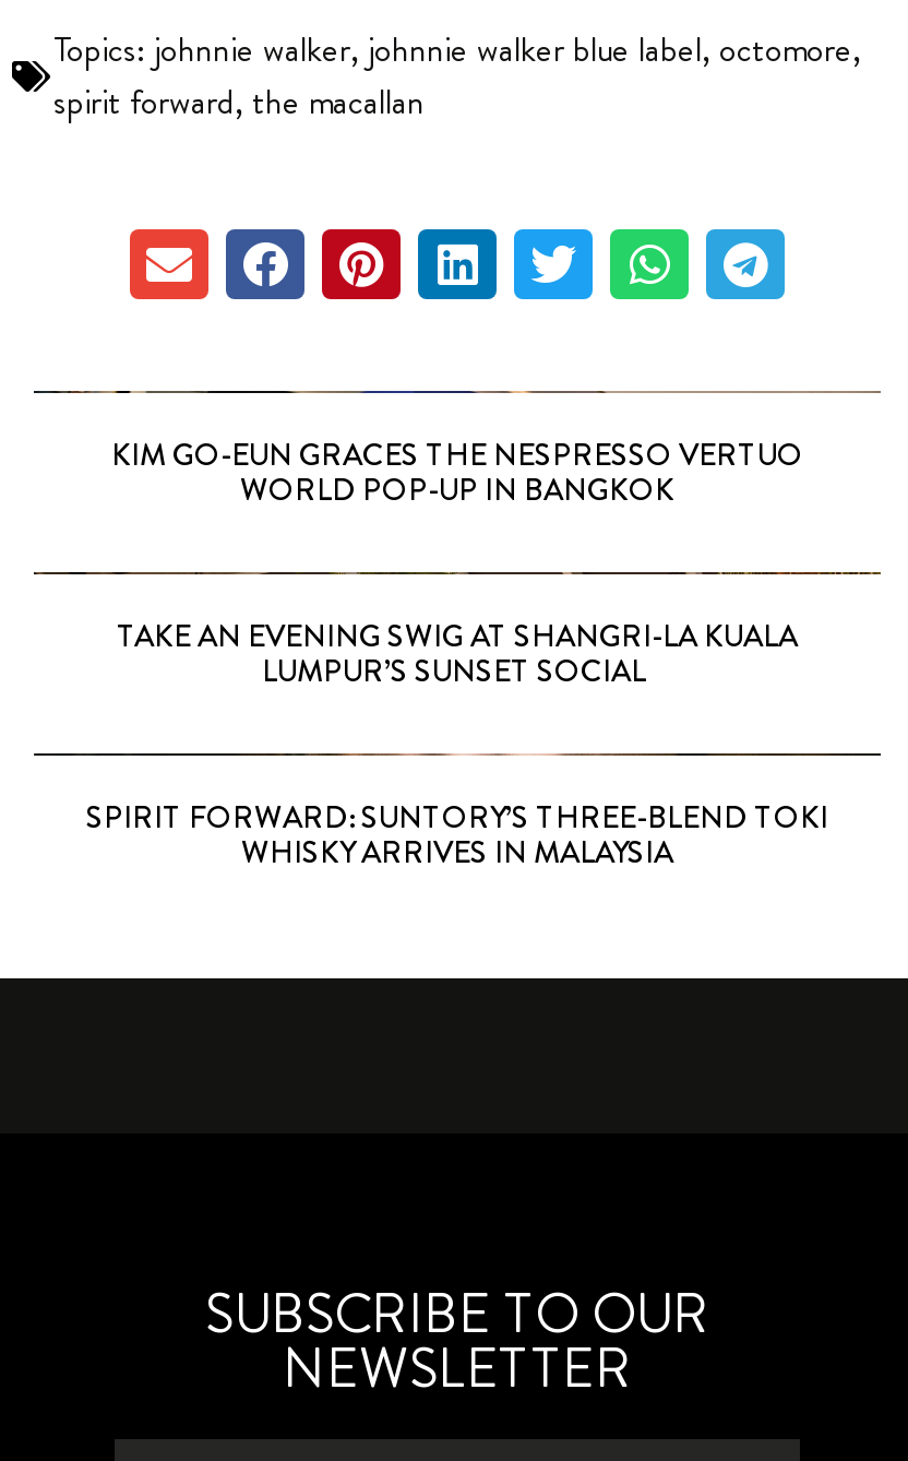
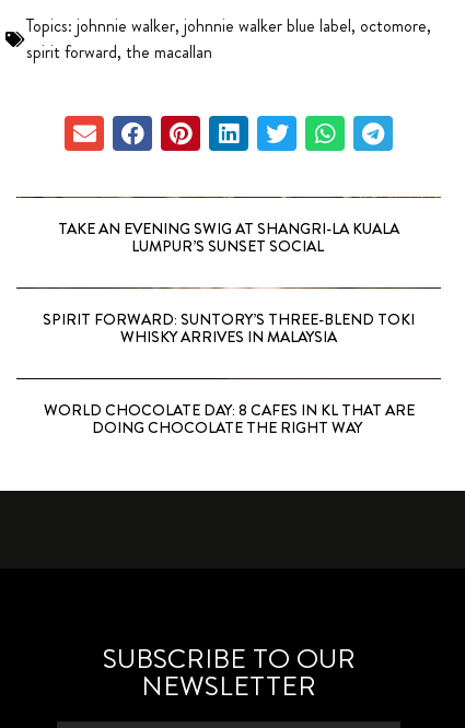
[111,433,803,511] KIM GO-EUN GRACES THE NESPRESSO VERTUO | WORLD POP-UP IN BANGKOK -> none
moved [86,614,828,874] -> [43,218,415,348]: TAKE AN EVENING SWIG AT SHANGRI-LA KUALA | LUMPUR’S SUNSET SOCIAL | SPIRIT FORWARD: SUNTORY’S THREE-BLEND TOKI | WHISKY ARRIVES IN MALAYSIA
none -> [43,399,414,439] WORLD CHOCOLATE DAY: 8 CAFES IN KL THAT ARE | DOING CHOCOLATE THE RIGHT WAY

